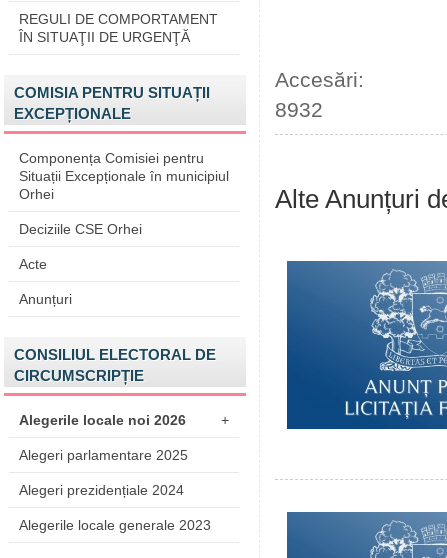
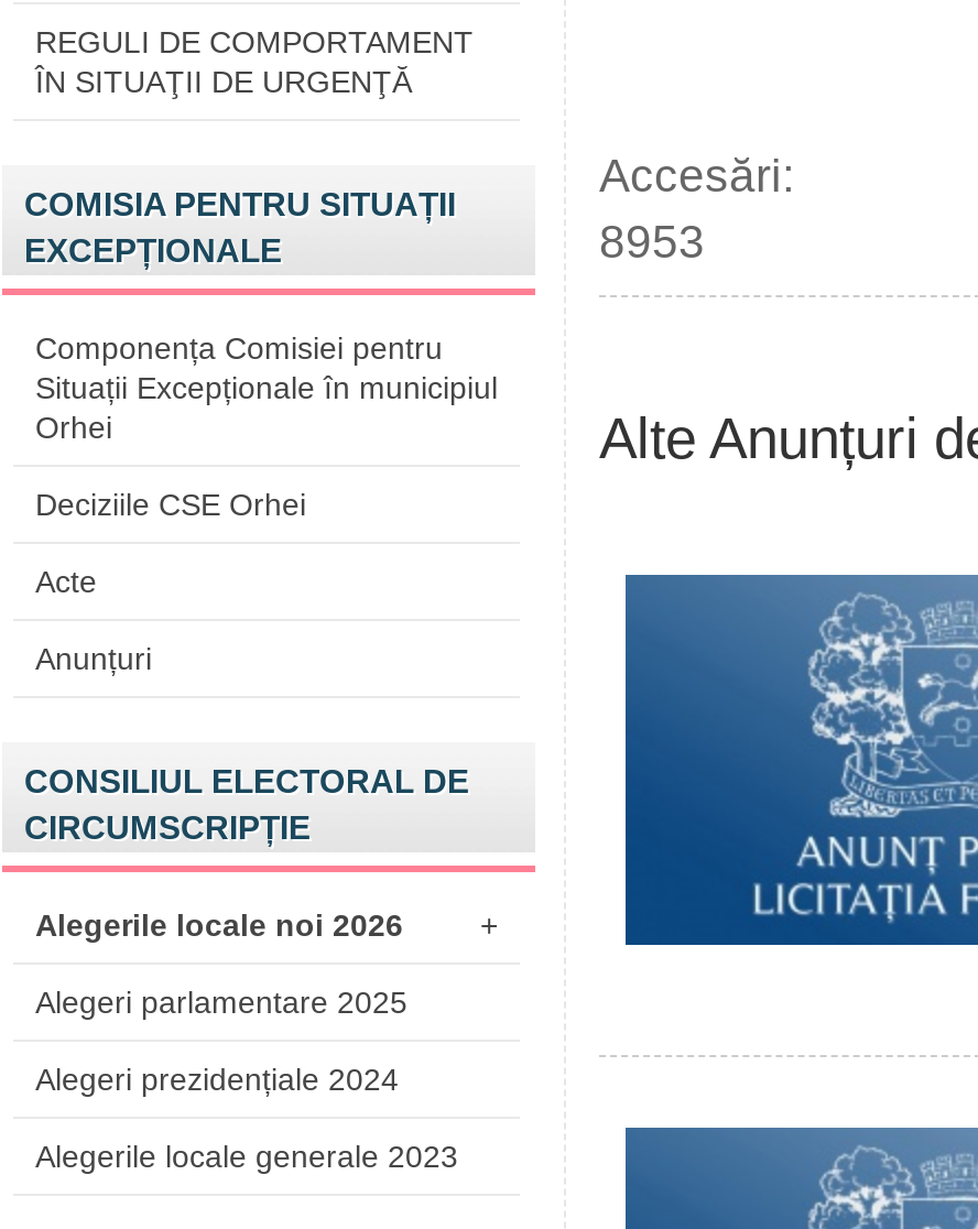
[275,98,323,121] 8932 -> [599,216,705,267] 8953

